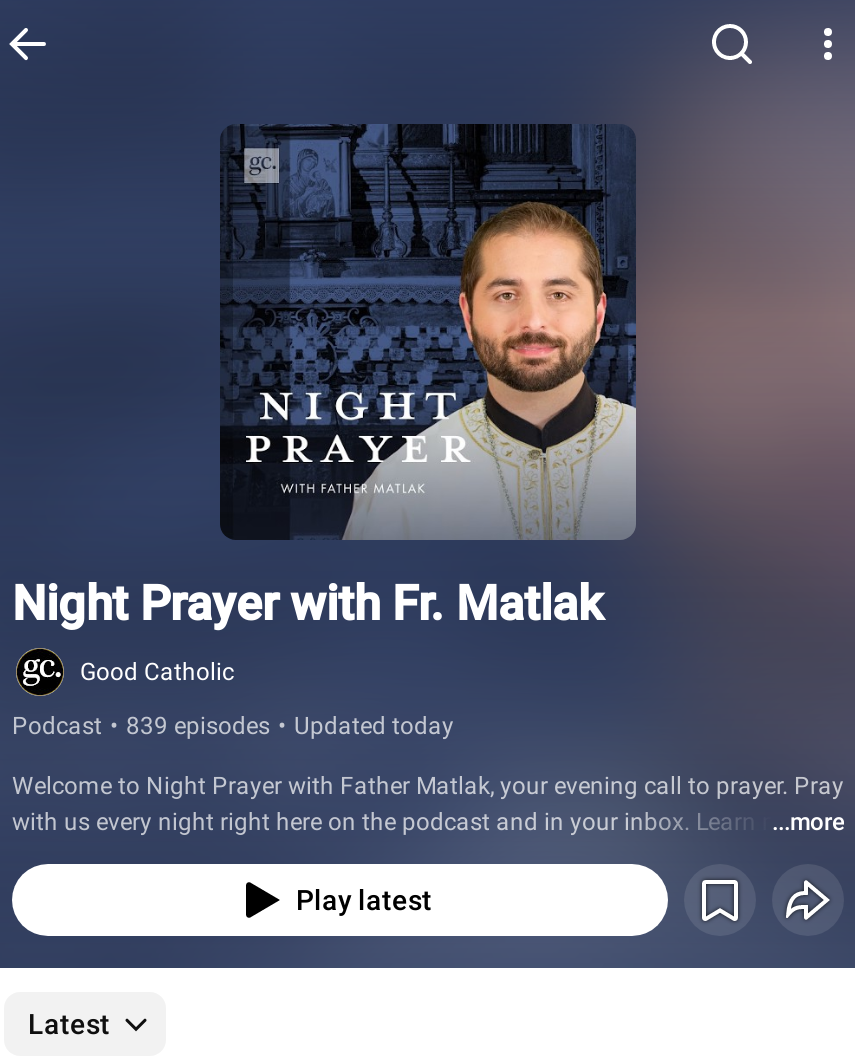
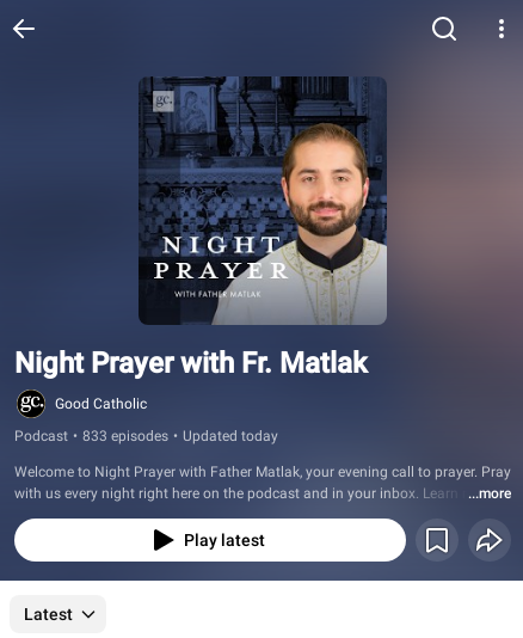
[12,712,454,740] Podcast • 839 episodes • Updated today -> [14,428,278,444] Podcast • 833 episodes • Updated today

